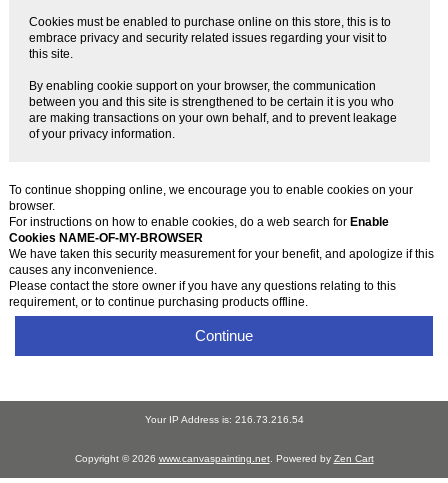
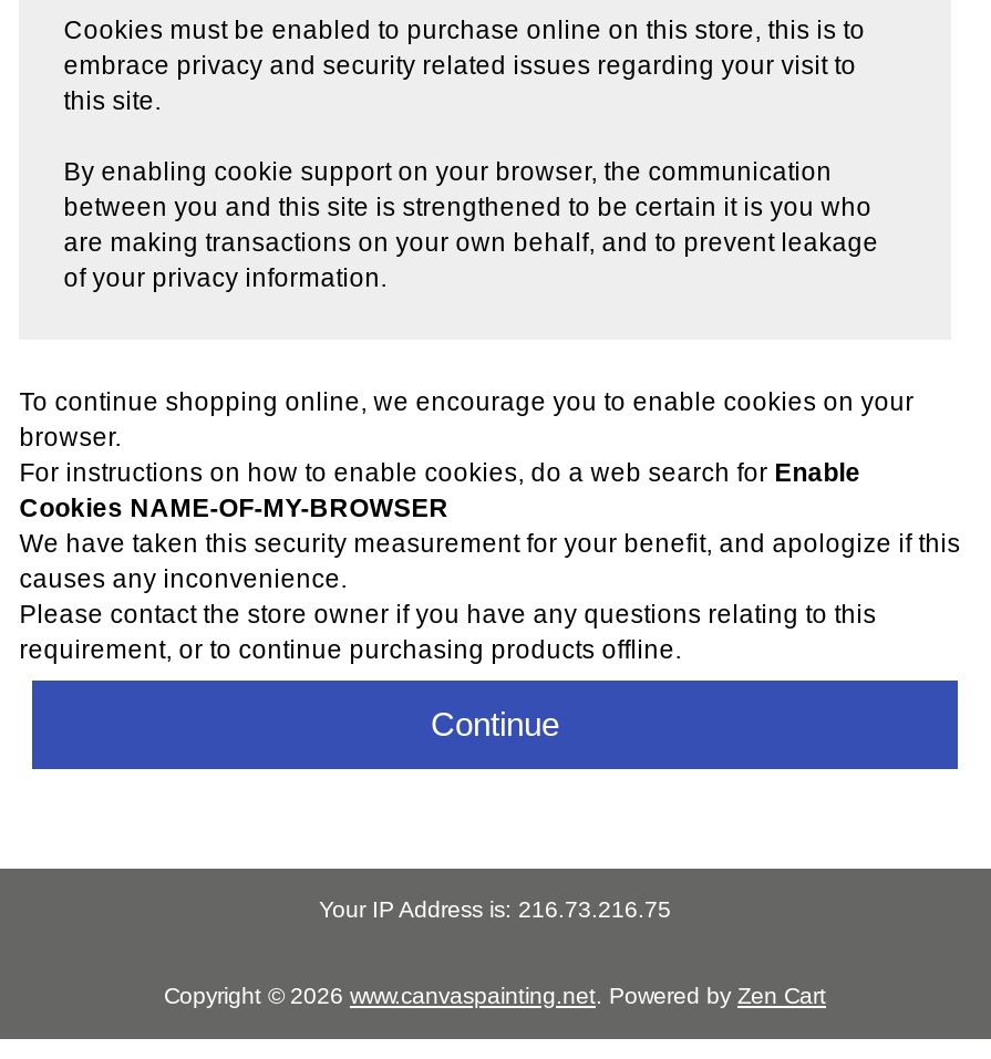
[144,414,303,425] Your IP Address is: 216.73.216.54 -> [319,898,671,922] Your IP Address is: 216.73.216.75

